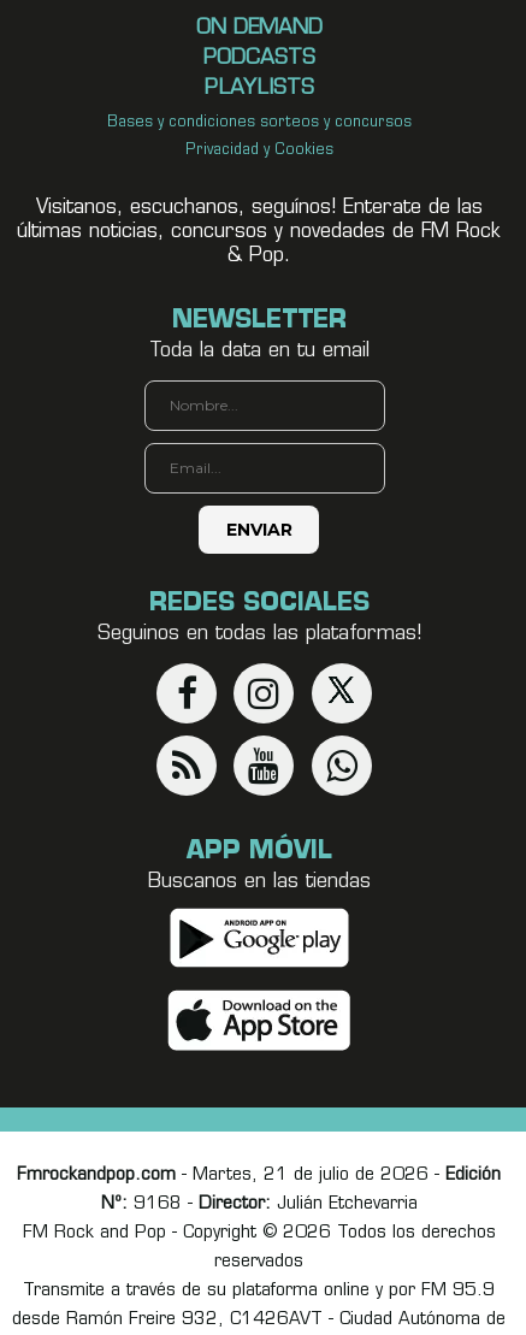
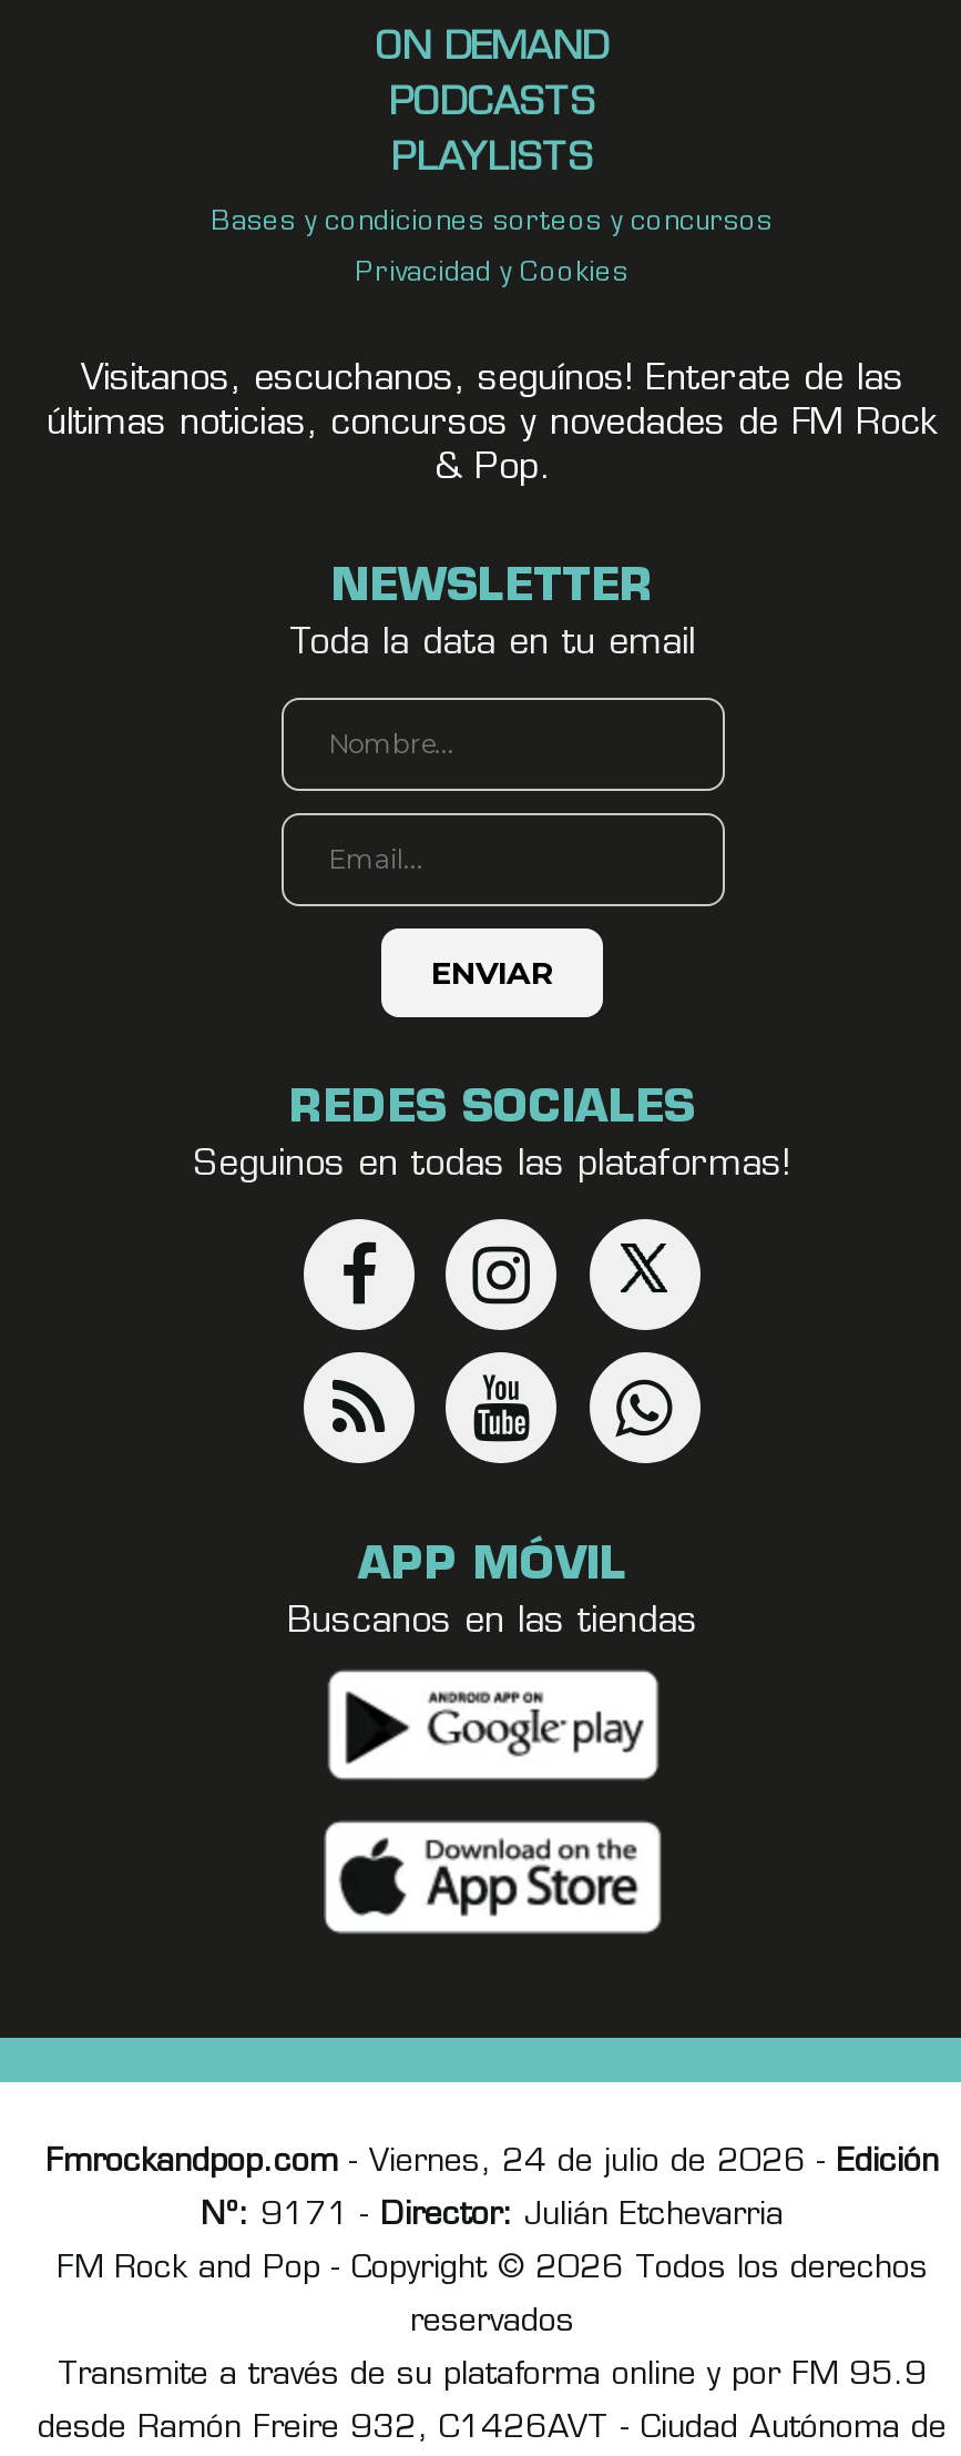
[17,1166,501,1184] Fmrockandpop.com - Martes, 21 de julio de 2026 - Edición -> [45,2146,939,2179] Fmrockandpop.com - Viernes, 24 de julio de 2026 - Edición
[101,1195,417,1213] Nº: 9168 - Director: Julián Etchevarria -> [201,2199,784,2232] Nº: 9171 - Director: Julián Etchevarria

